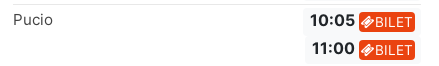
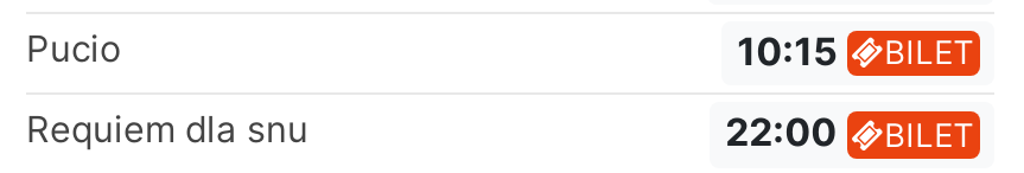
[310,12,413,31] 10:05 BILET -> [737,28,974,73] 10:15 BILET
[312,39,359,58] 11:00 -> [26,107,846,155] Requiem dla snu | 22:00

